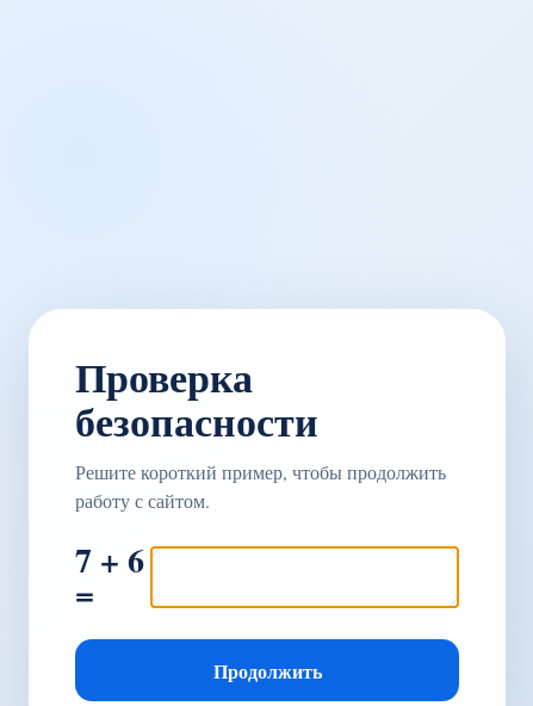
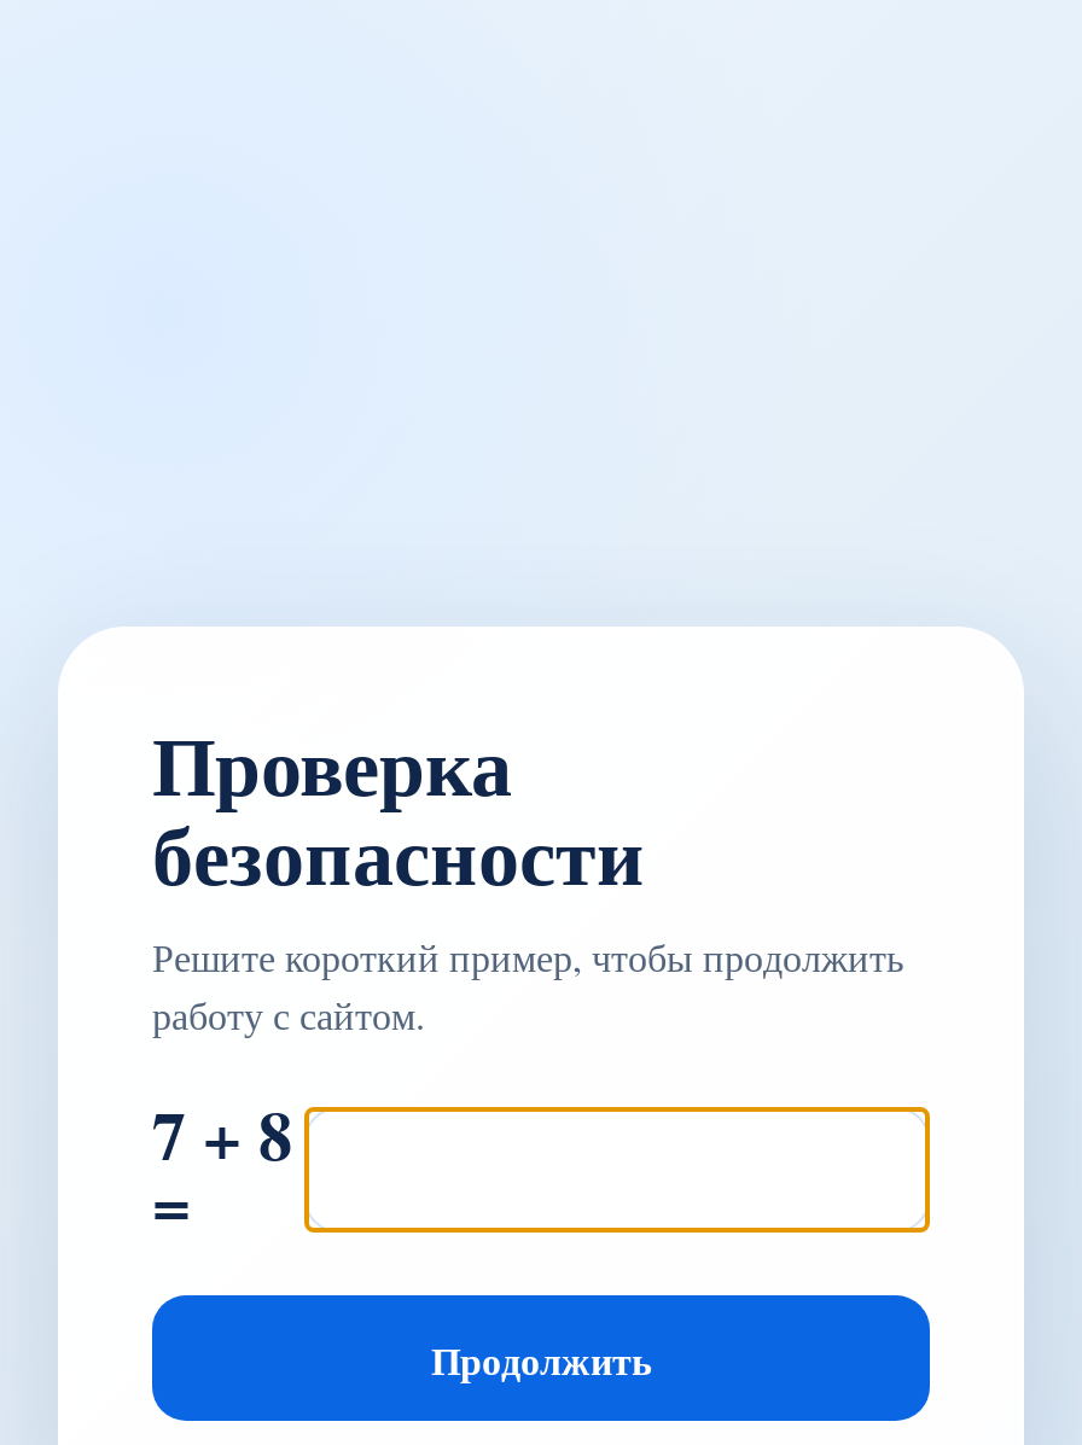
[75,535,144,584] 7 + 6 -> [152,1085,292,1184] 7 + 8

